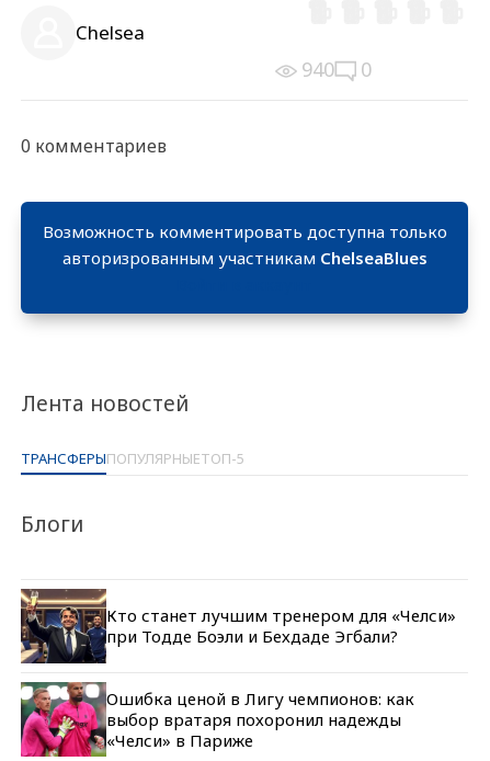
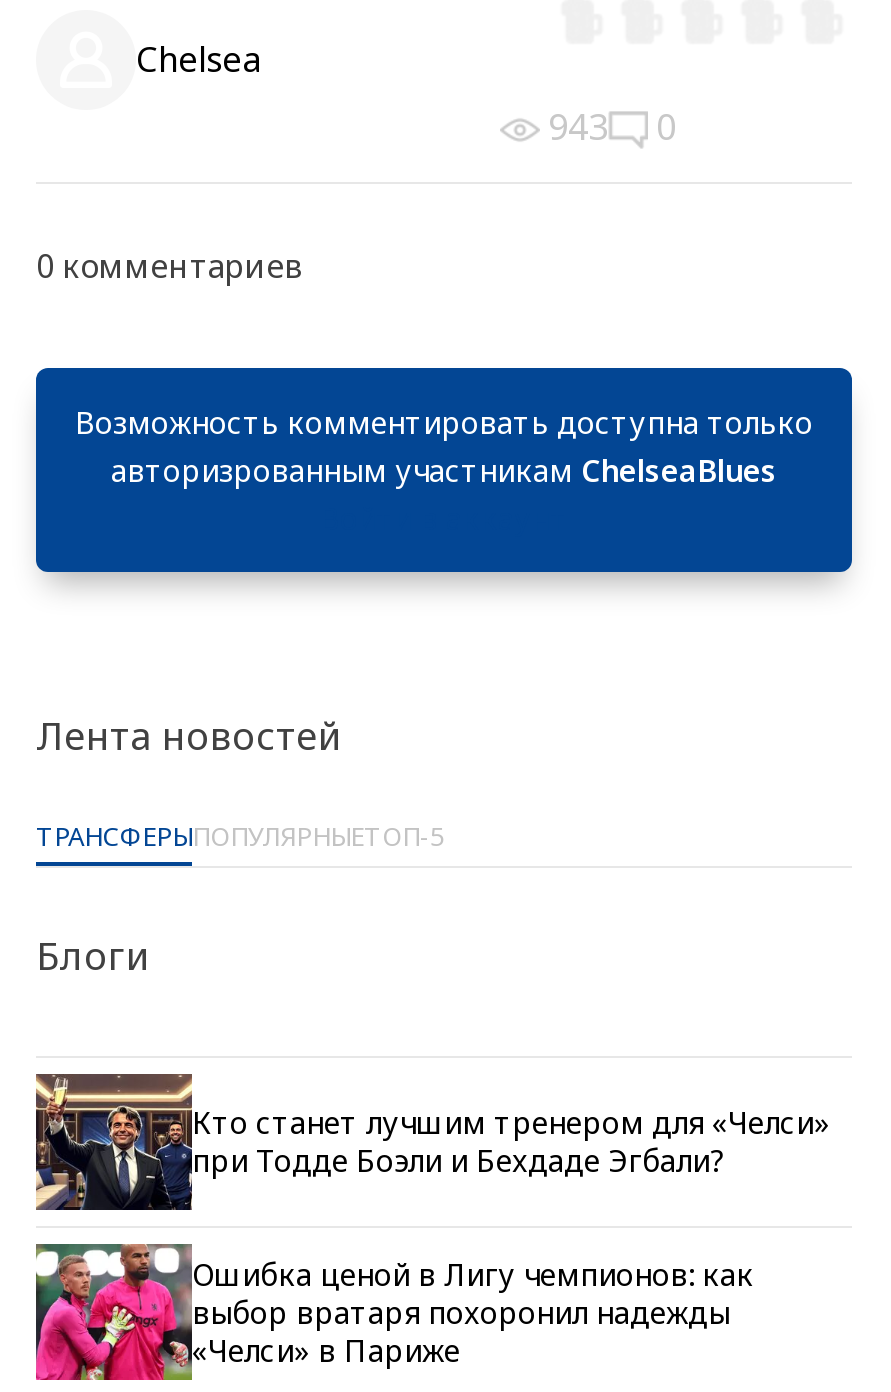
[301,56,372,82] 940 0 -> [548,102,676,150] 943 0

